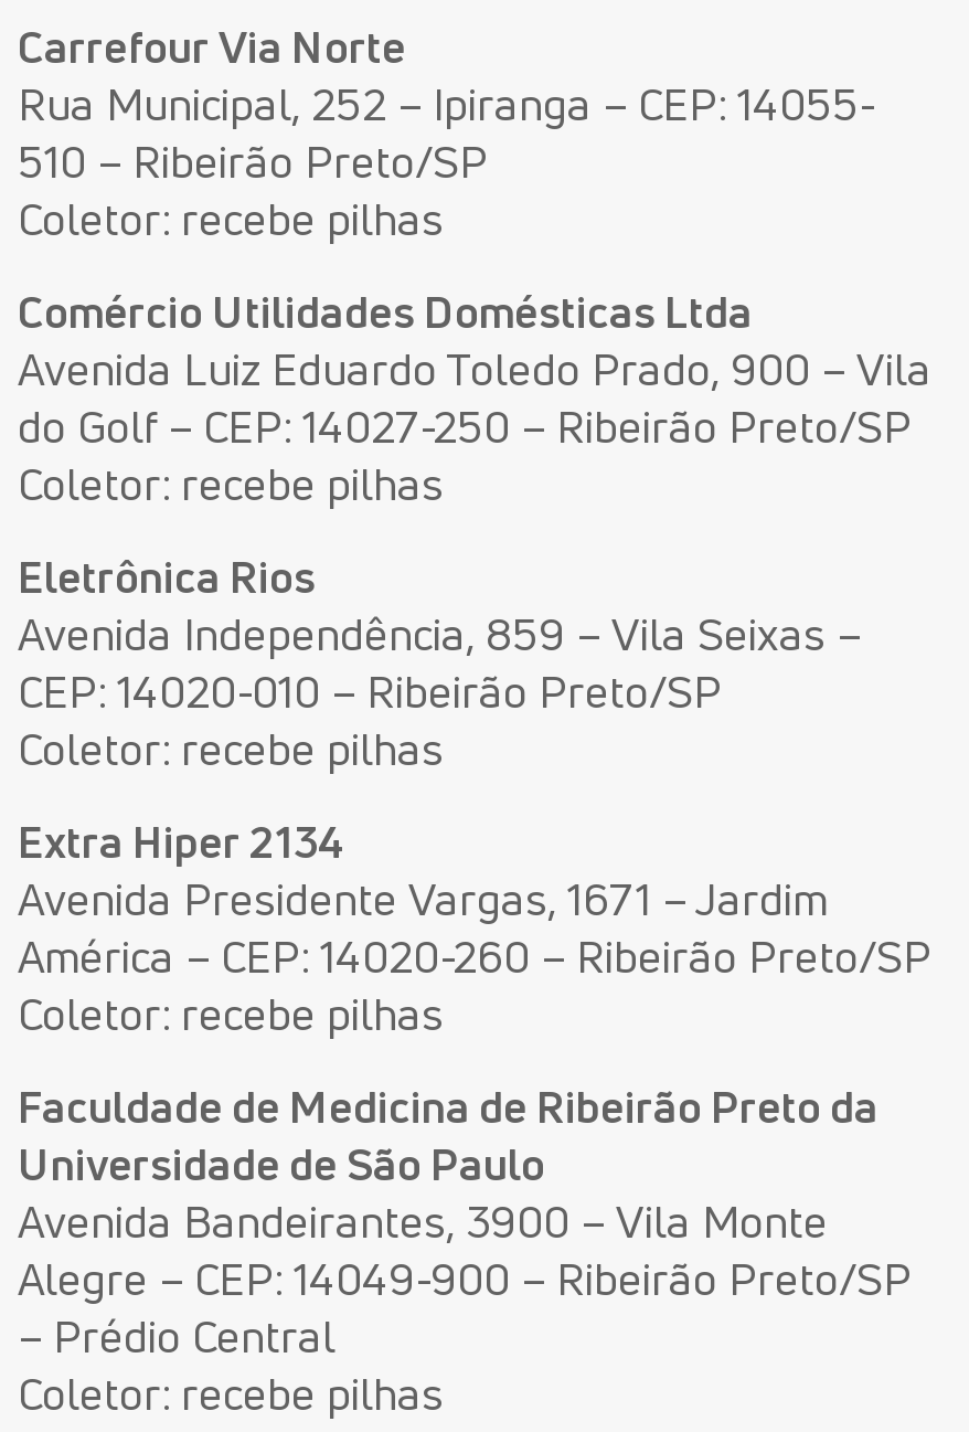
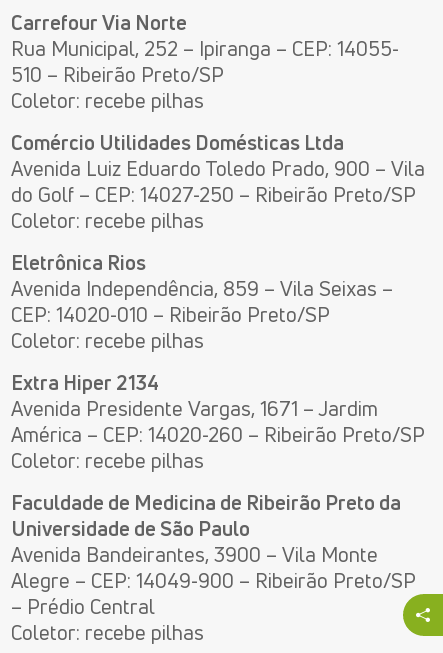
none -> [402,593,440,637] [image]

